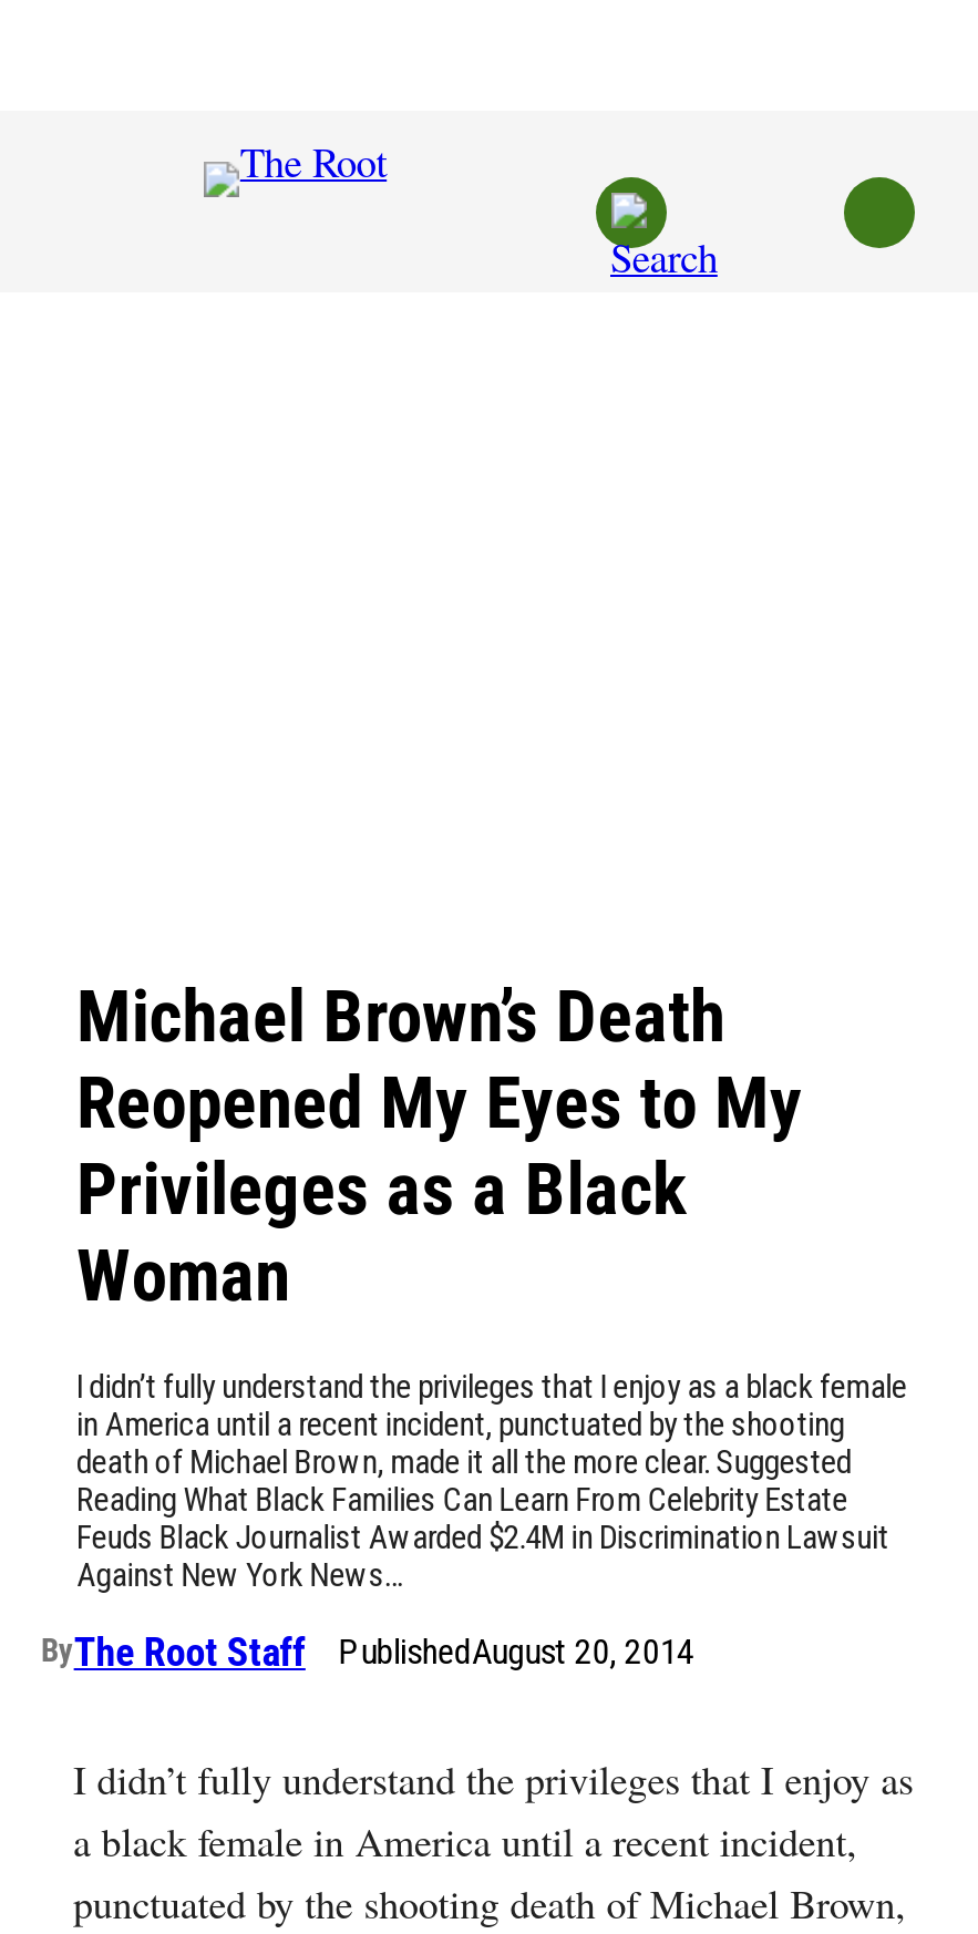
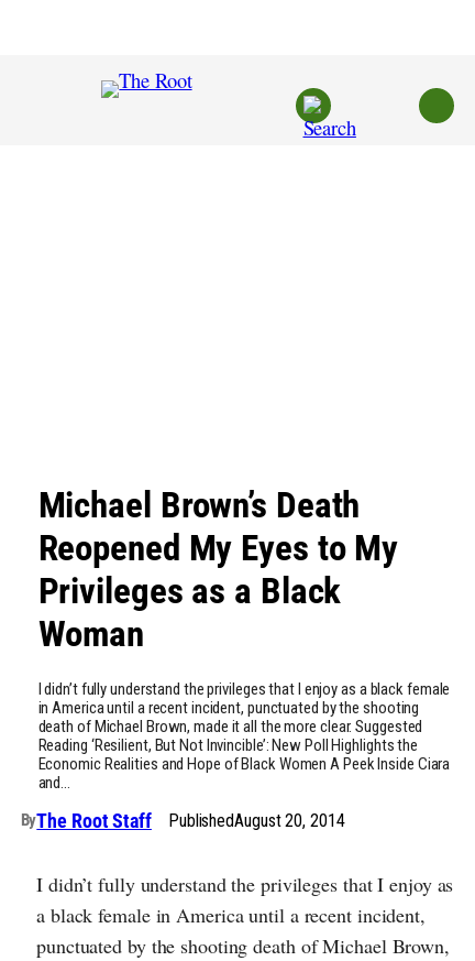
[76,1480,889,1595] Reading What Black Families Can Learn From Celebrity Estate | Feuds Black Journalist Awarded $2.4M in Discrimination Lawsuit | Against New York News… -> [38,735,450,793] Reading ‘Resilient, But Not Invincible’: New Poll Highlights the | Economic Realities and Hope of Black Women A Peek Inside Ciara | and…

